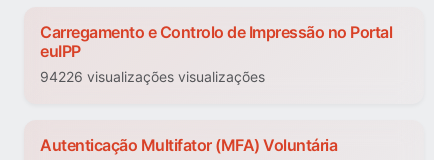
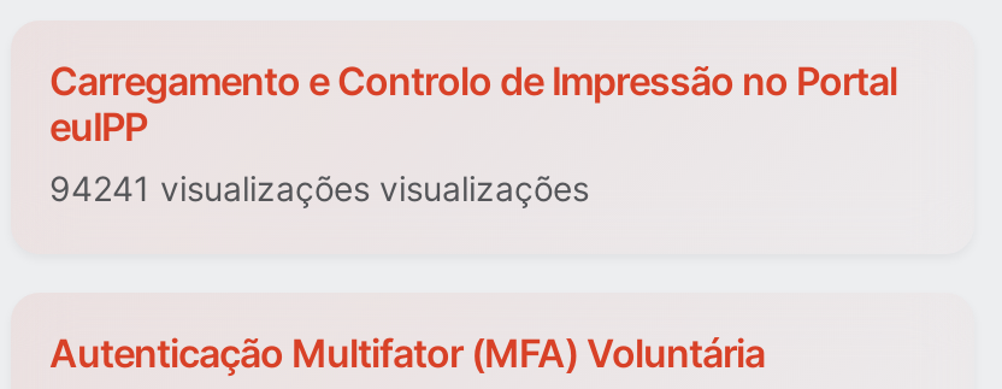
[40,68,265,85] 94226 visualizações visualizações -> [49,169,589,210] 94241 visualizações visualizações

